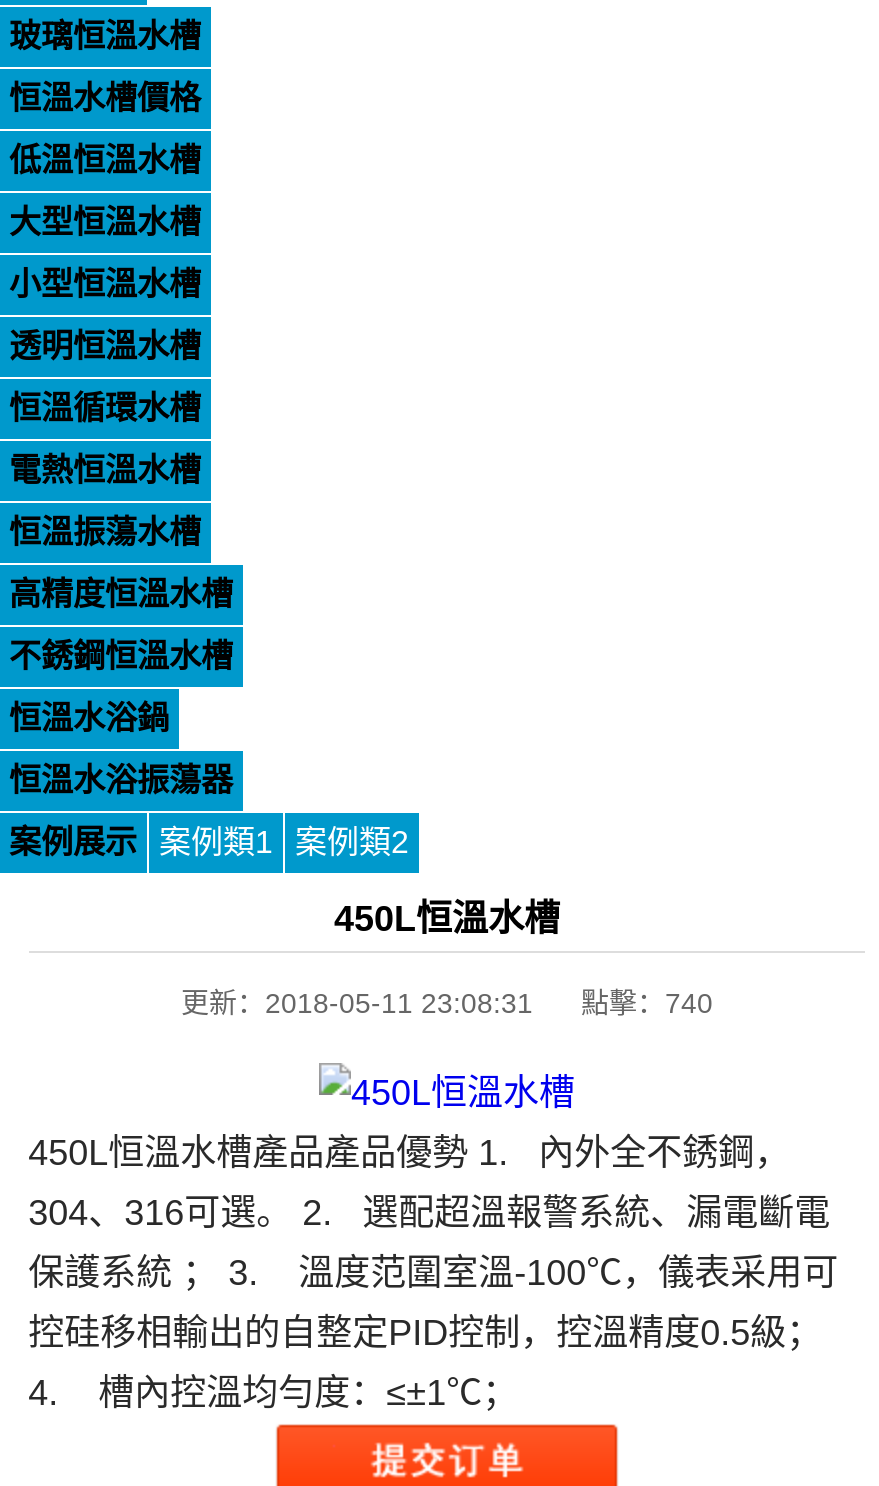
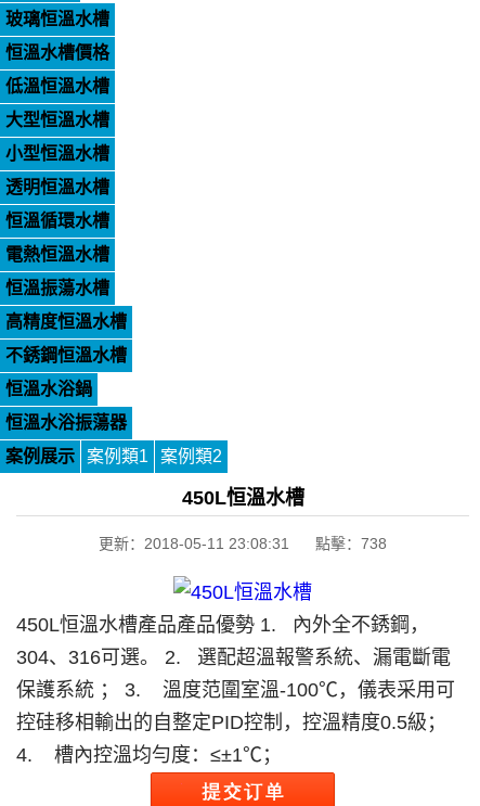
[181,987,713,1019] 更新：2018-05-11 23:08:31 點擊：740 -> [99,535,387,552] 更新：2018-05-11 23:08:31 點擊：738

